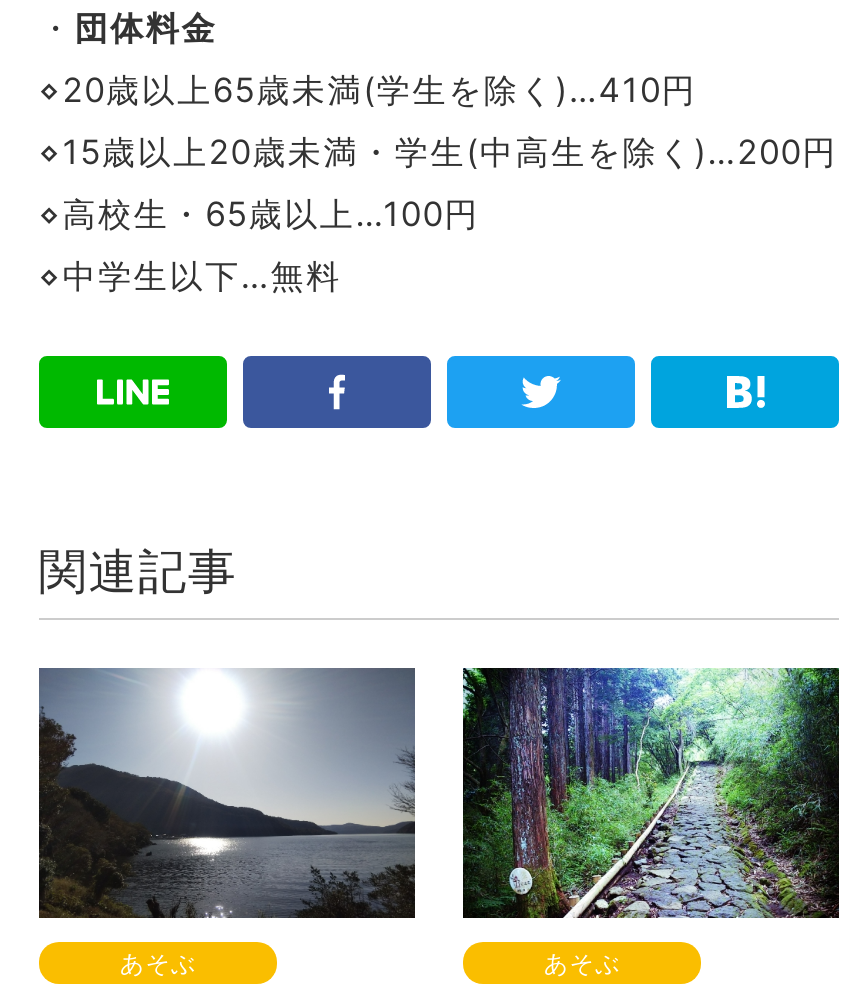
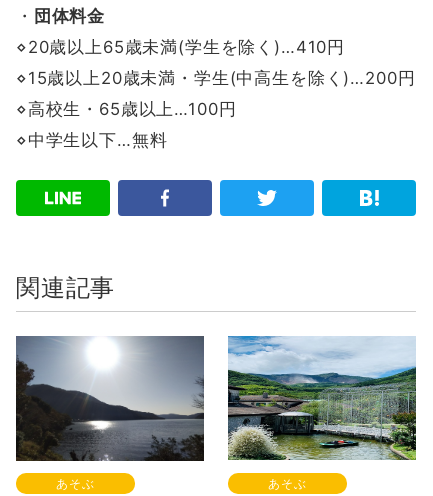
[461,666,841,920] [image] -> [227,335,417,461] [image]

